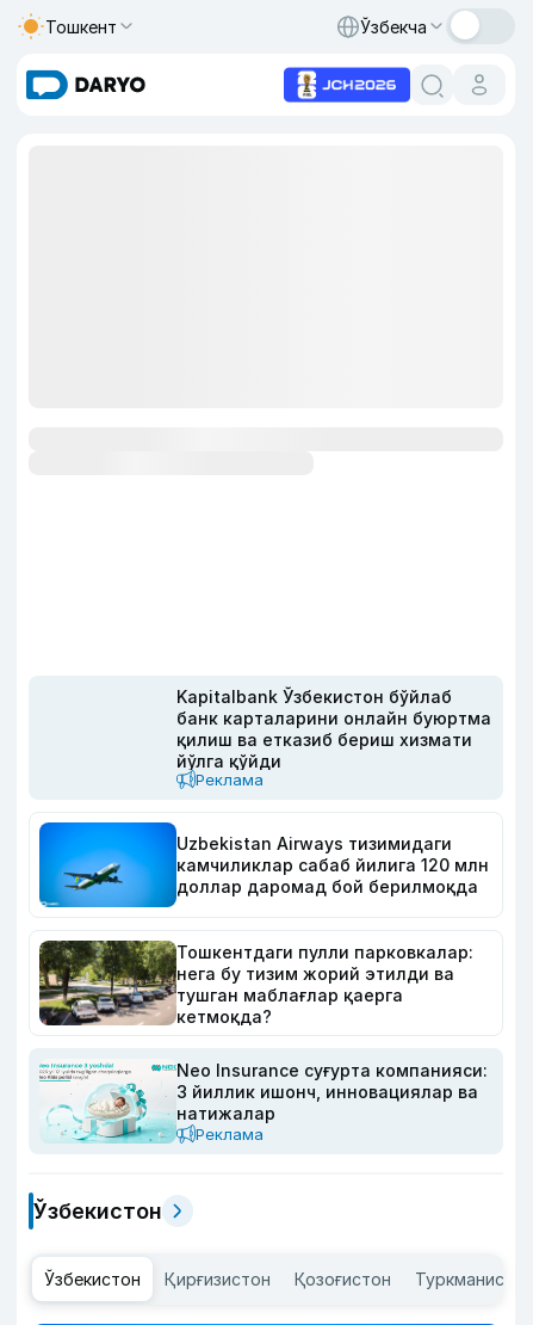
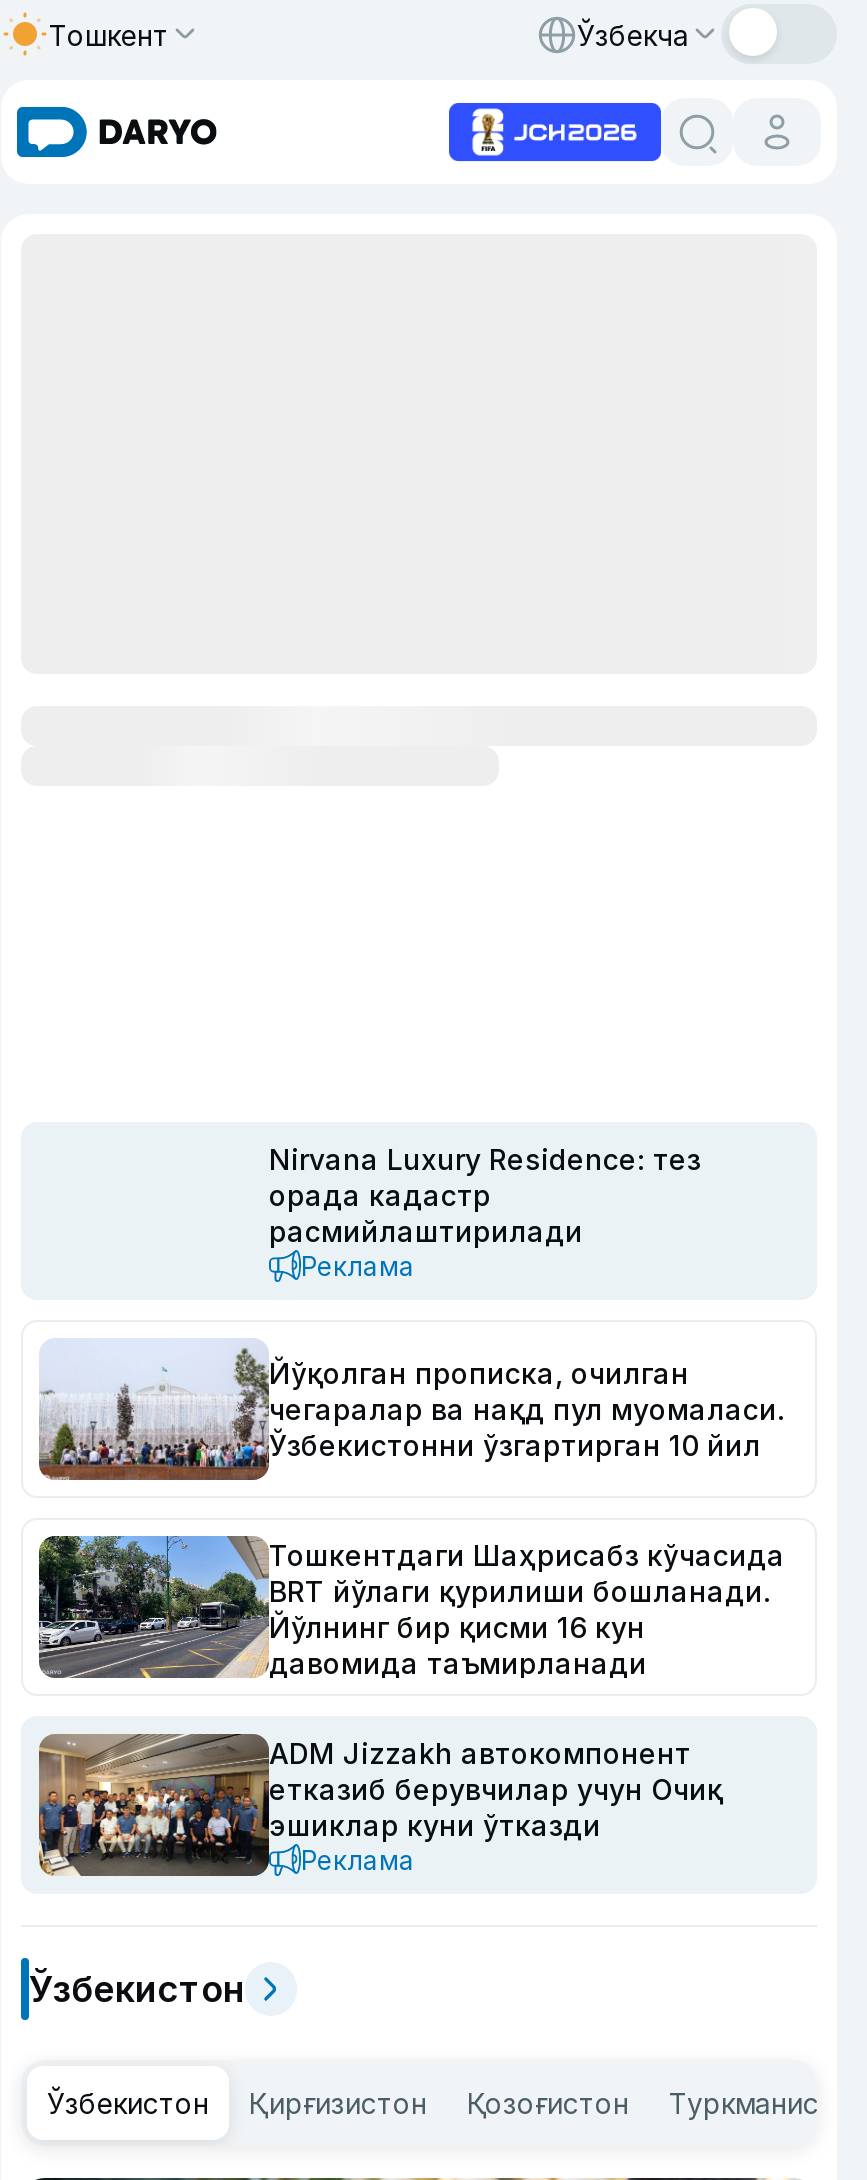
[176,686,491,771] Kapitalbank Ўзбекистон бўйлаб | банк карталарини онлайн буюртма | қилиш ва етказиб бериш хизмати | йўлга қўйди -> [269,1141,701,1247] Nirvana Luxury Residence: тез | орада кадастр | расмийлаштирилади
[38,821,489,908] [image] | Uzbekistan Airways тизимидаги | камчиликлар сабаб йилига 120 млн | доллар даромад бой берилмоқда -> [37,1338,785,1482] [image] | Йўқолган прописка, очилган | чегаралар ва нақд пул муомаласи. | Ўзбекистонни ўзгартирган 10 йил
[38,939,473,1026] [image] | Тошкентдаги пулли парковкалар: | нега бу тизим жорий этилди ва | тушган маблағлар қаерга | кетмоқда? -> [37,1534,785,1680] [image] | Тошкентдаги Шаҳрисабз кўчасида | BRT йўлаги қурилиши бошланади. | Йўлнинг бир қисми 16 кун | давомида таъмирланади
[39,1059,488,1144] [image] | Neo Insurance суғурта компанияси: | 3 йиллик ишонч, инновациялар ва | натижалар -> [37,1732,723,1878] [image] | ADM Jizzakh автокомпонент | етказиб берувчилар учун Очиқ | эшиклар куни ўтказди

